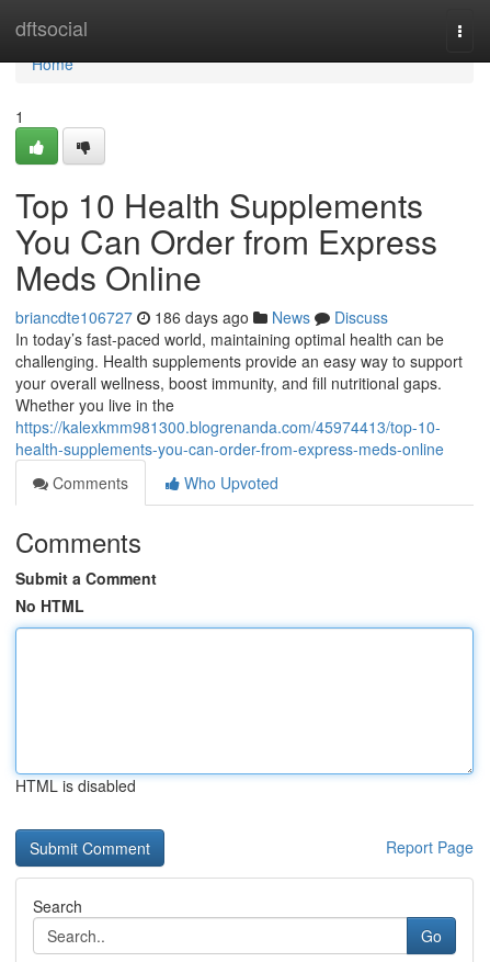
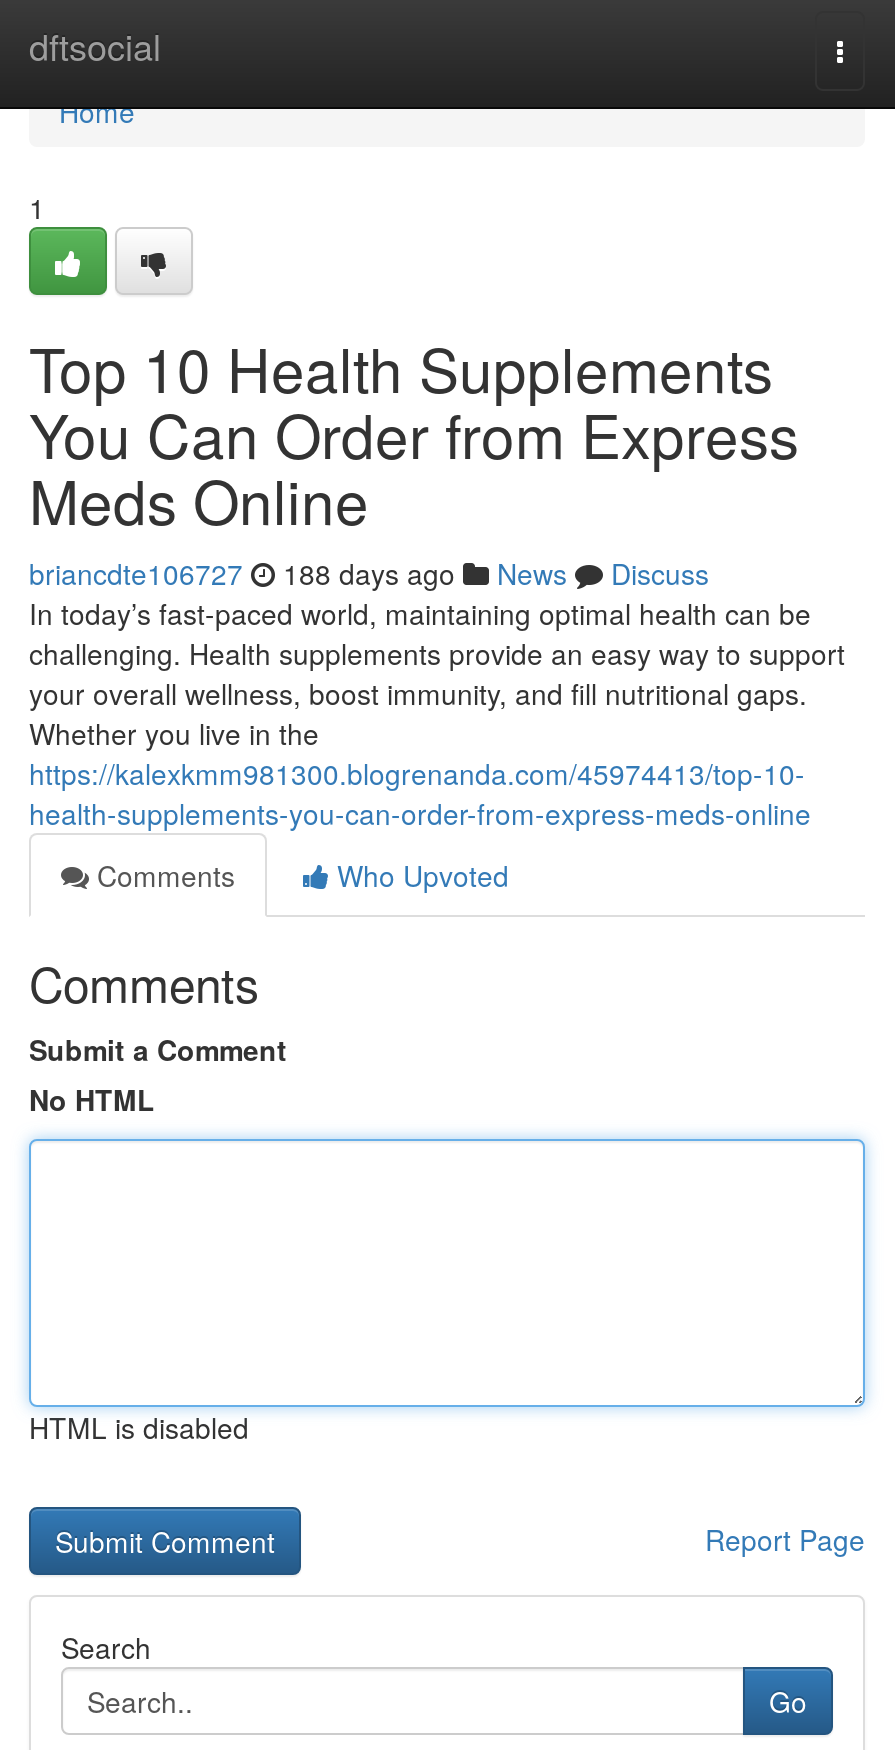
[15,306,388,328] briancdte106727 186 days ago News Discuss -> [29,553,709,593] briancdte106727 188 days ago News Discuss

